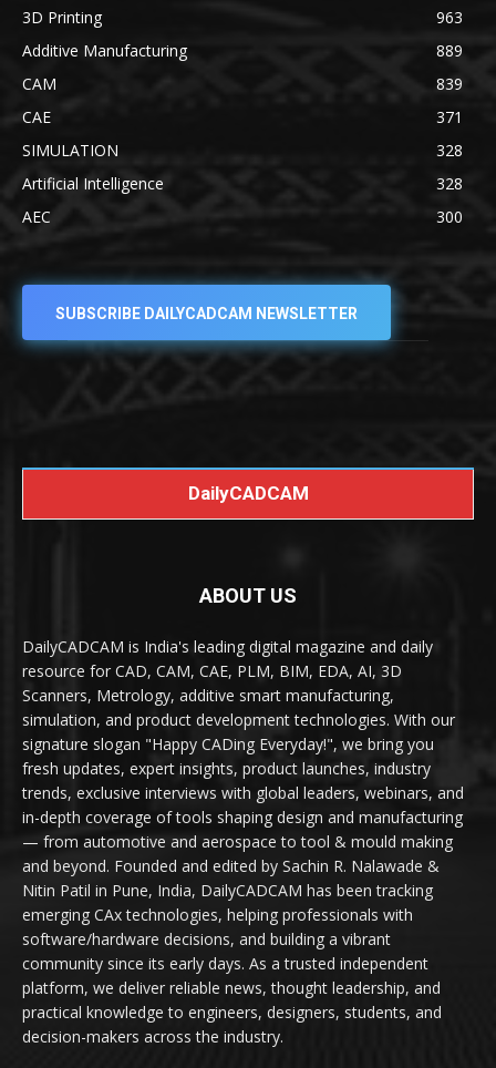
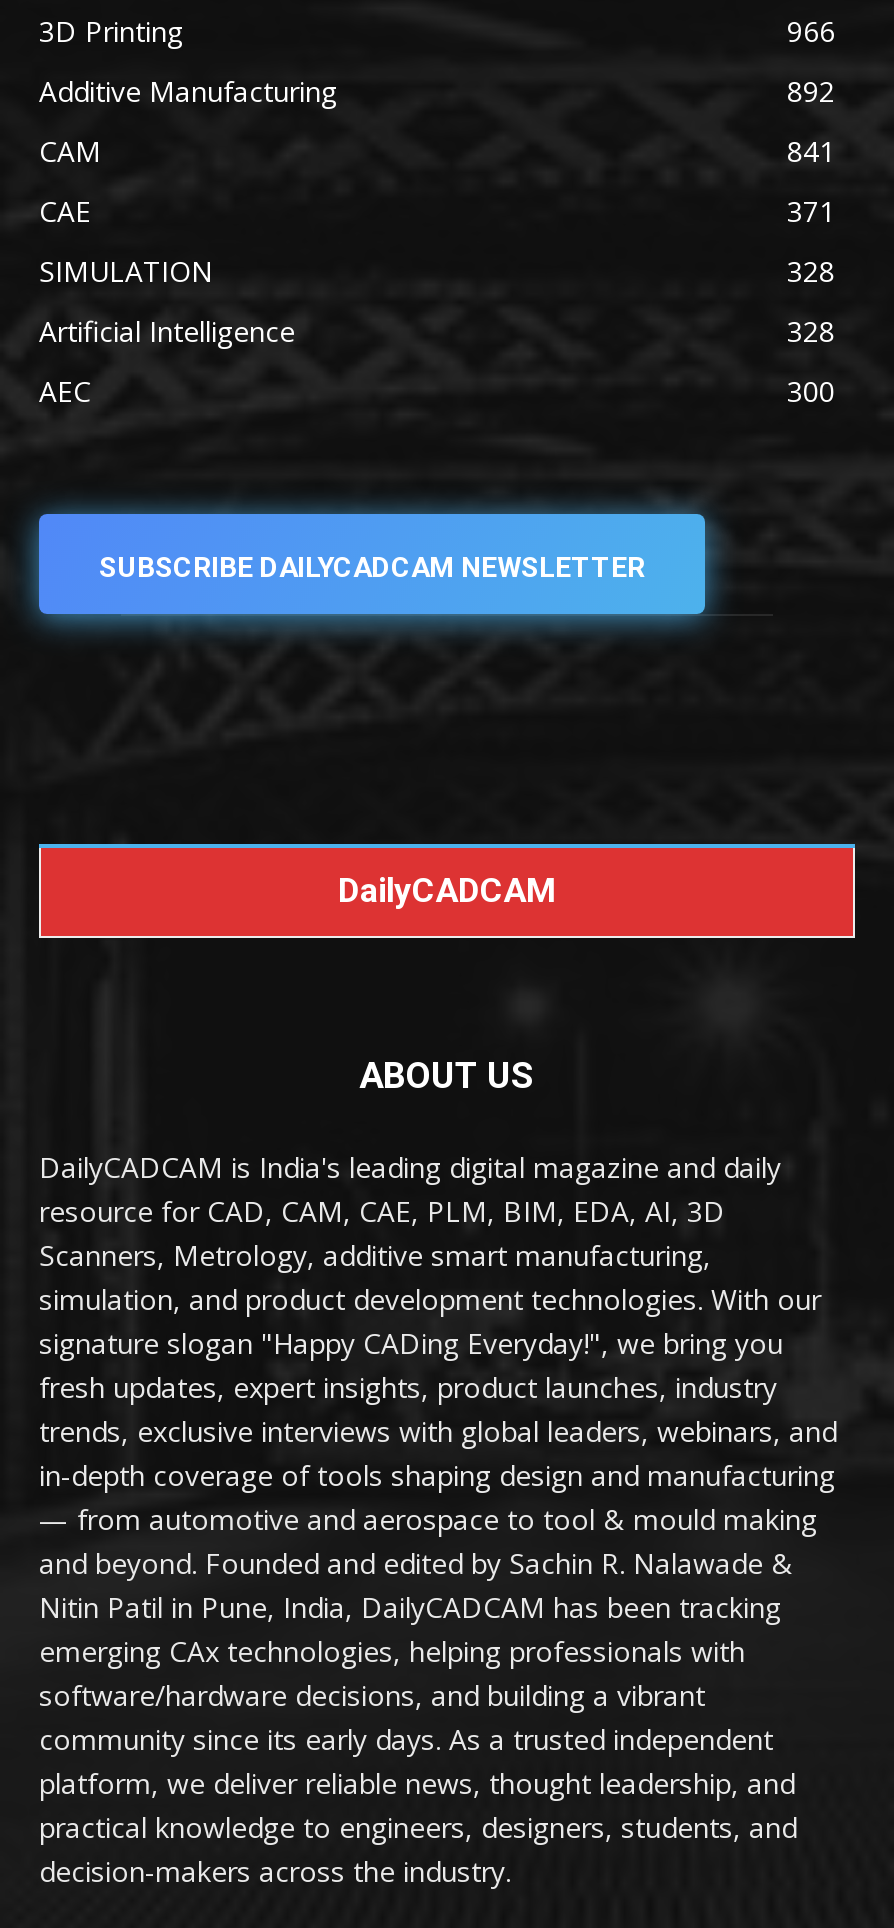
[436,7,463,28] 963 -> [787,12,835,50] 966
[436,40,463,61] 889 -> [787,72,835,110] 892
[436,73,463,94] 839 -> [787,132,835,170] 841

